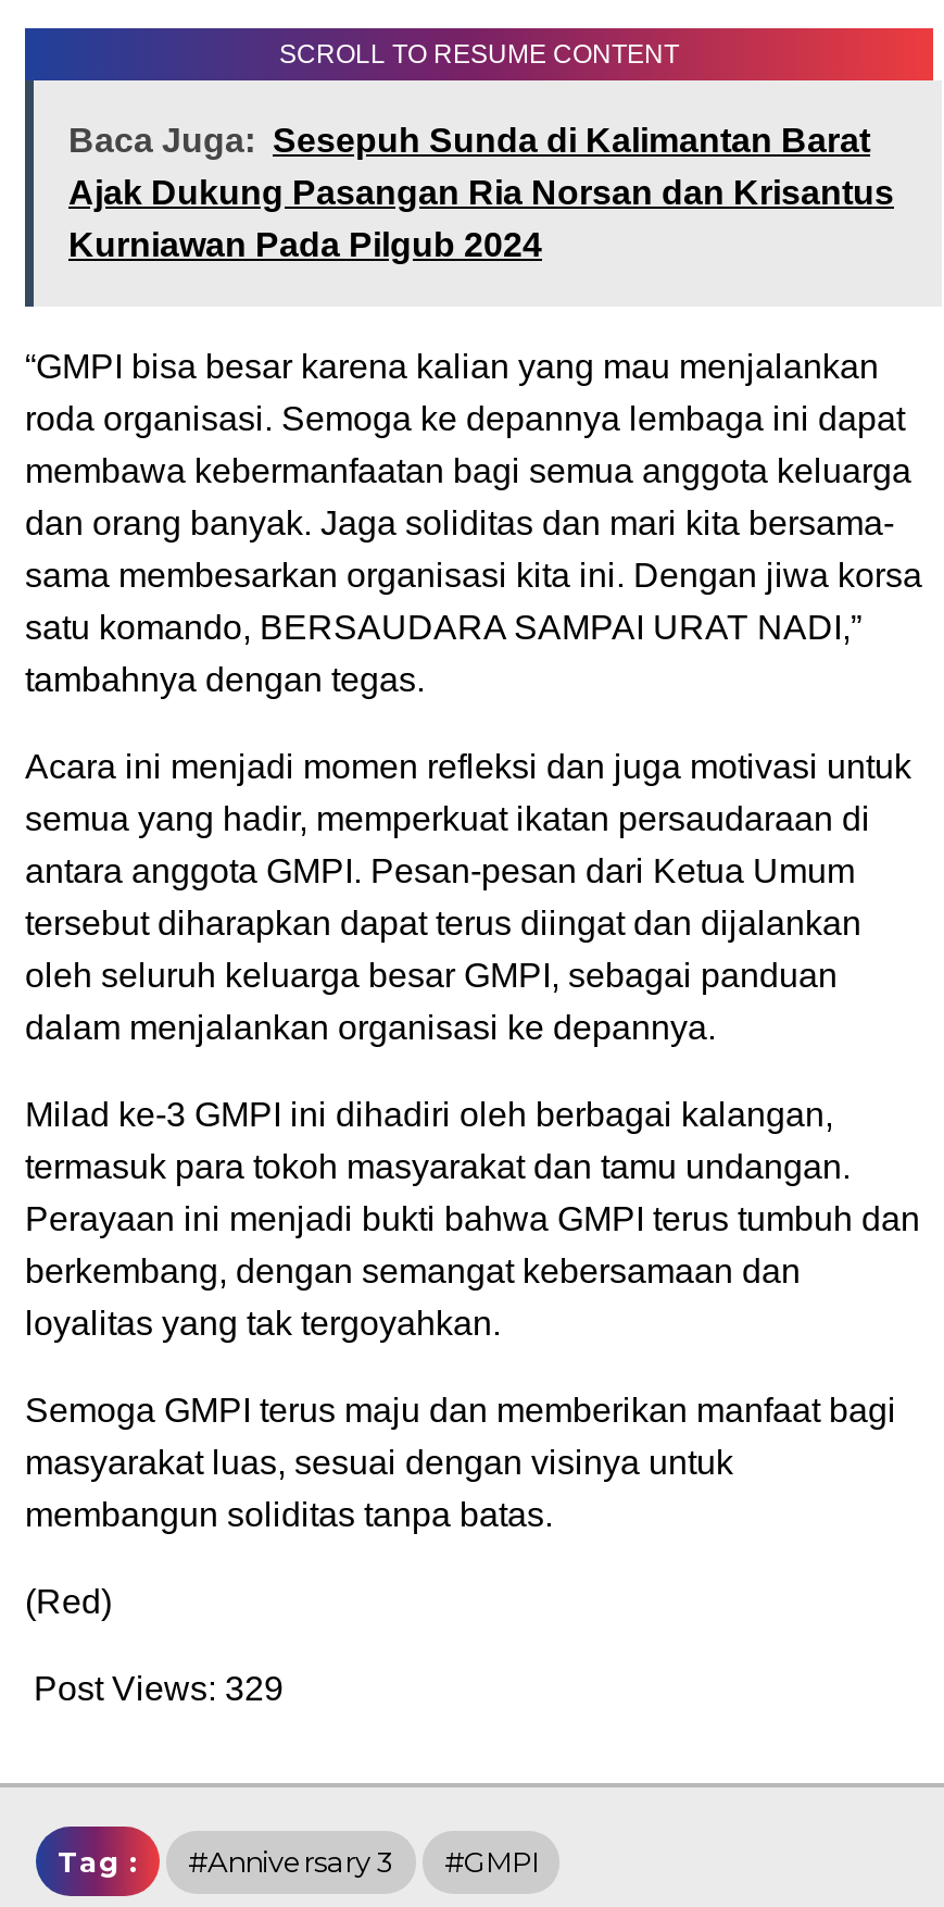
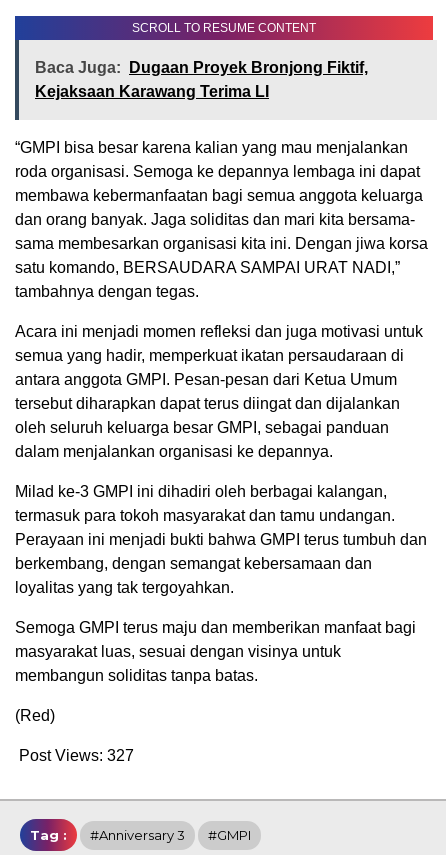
[68,122,894,263] Baca Juga: Sesepuh Sunda di Kalimantan Barat | Ajak Dukung Pasangan Ria Norsan dan Krisantus | Kurniawan Pada Pilgub 2024 -> [35,59,368,100] Baca Juga: Dugaan Proyek Bronjong Fiktif, | Kejaksaan Karawang Terima LI
[34,1670,284,1707] Post Views: 329 -> [19,747,134,764] Post Views: 327

